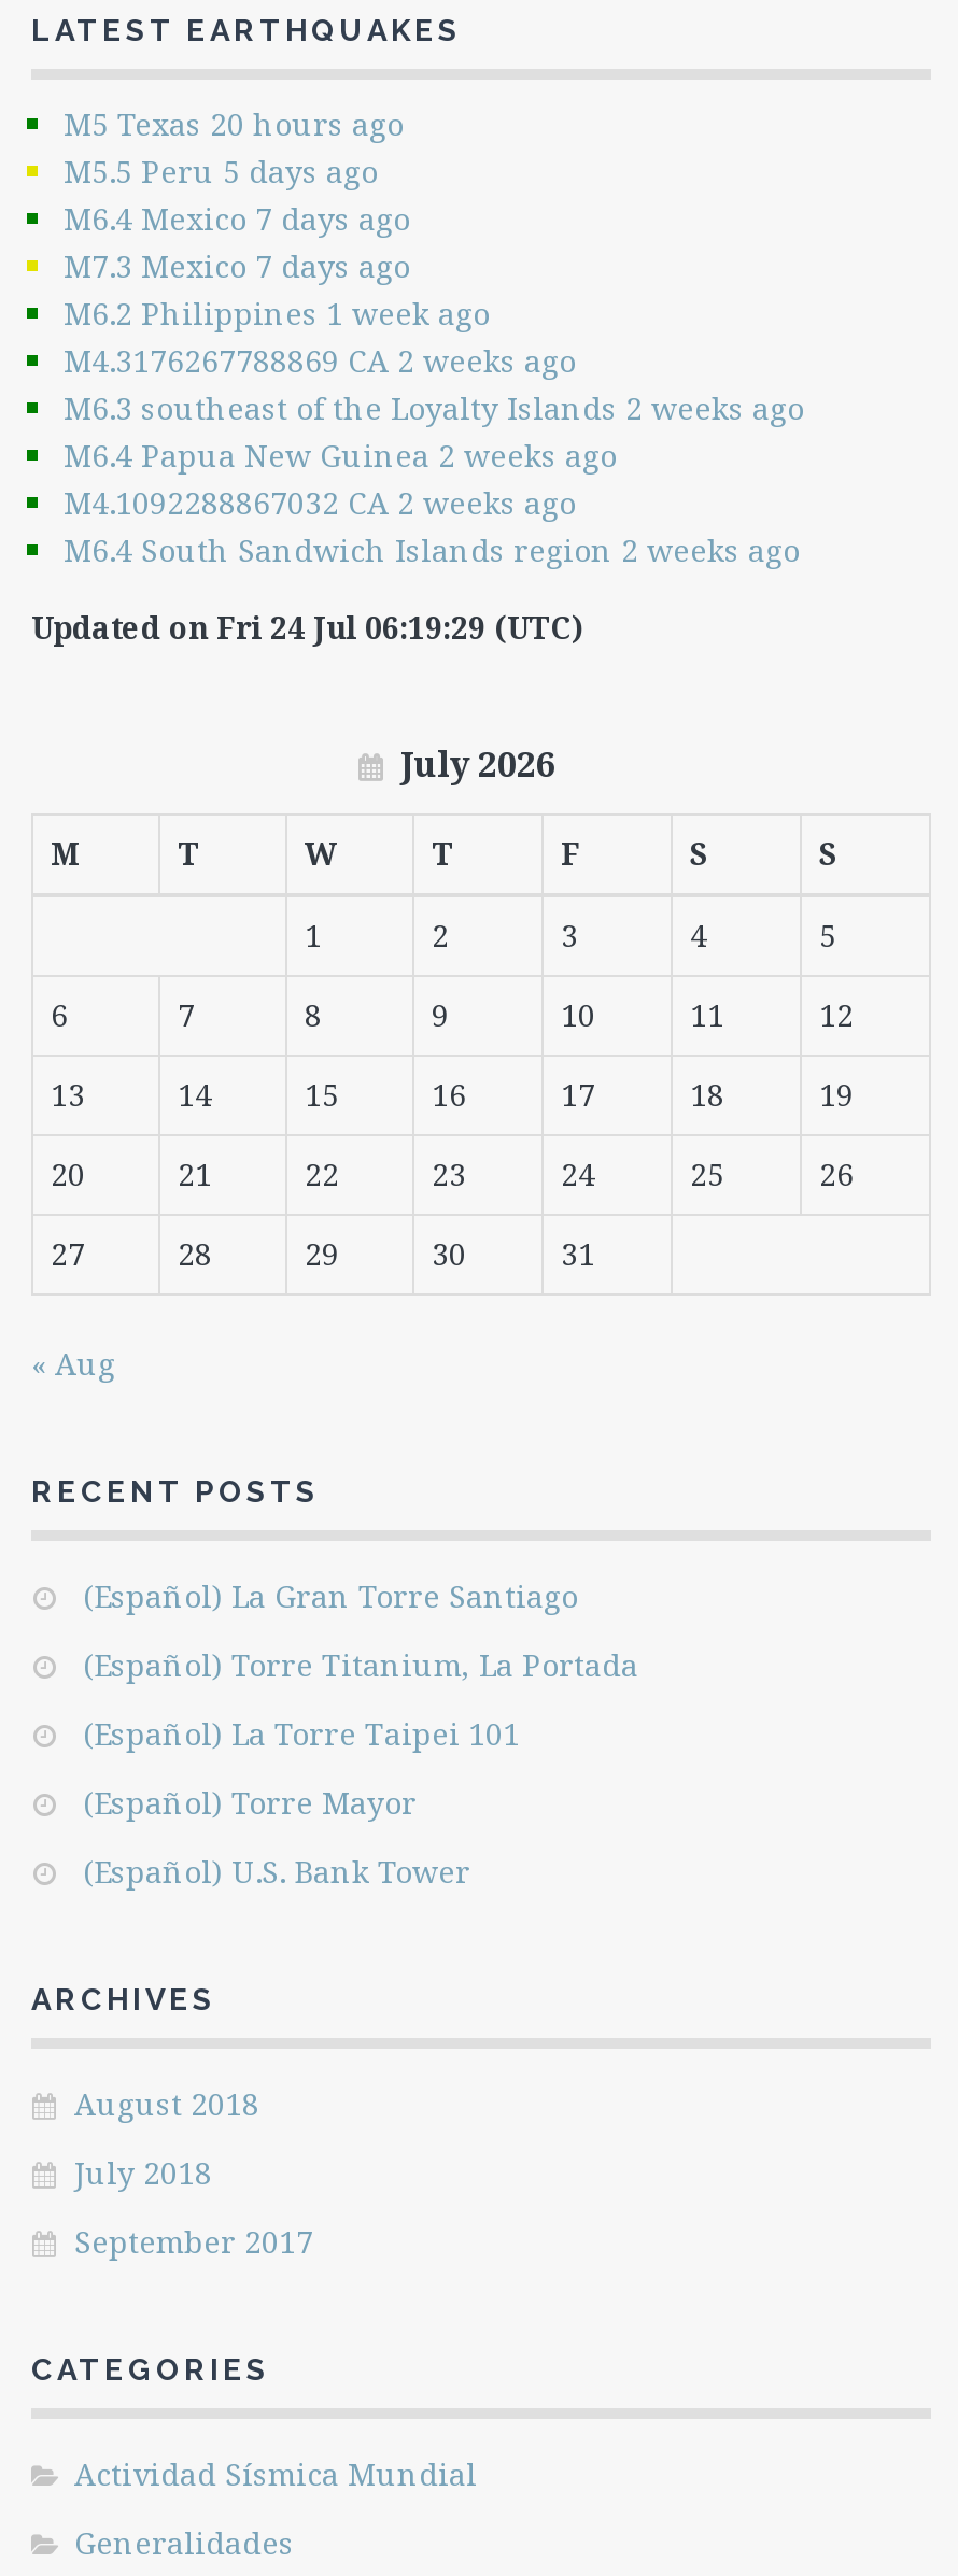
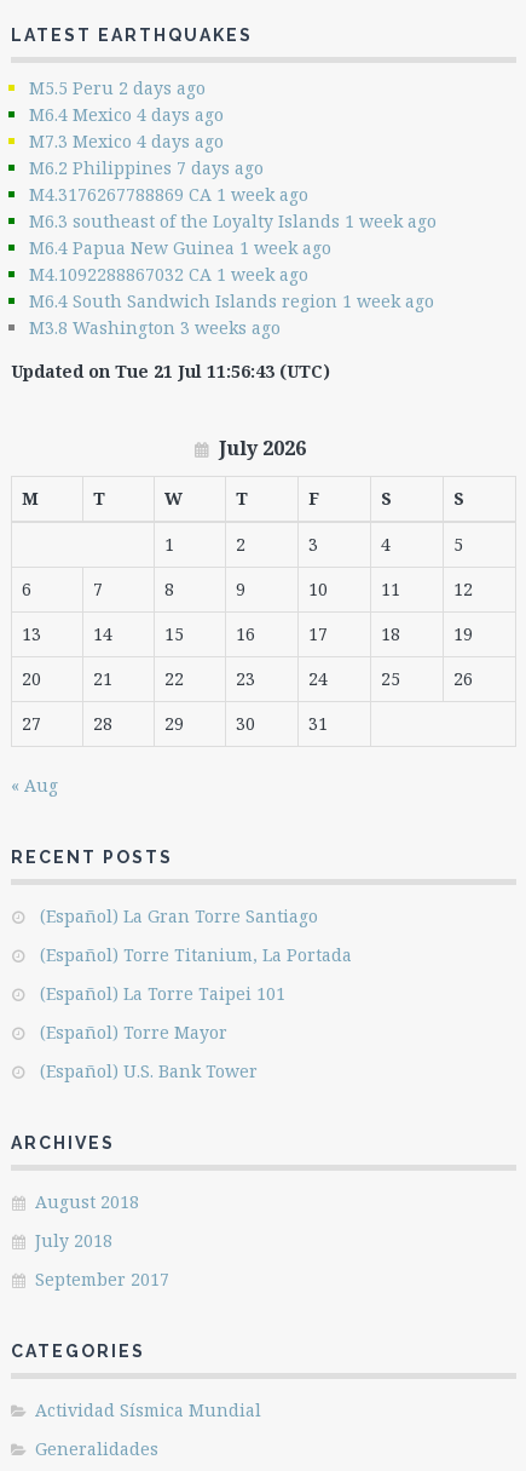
[64,103,804,570] M5 Texas 20 hours ago | M5.5 Peru 5 days ago | M6.4 Mexico 7 days ago | M7.3 Mexico 7 days ago | M6.2 Philippines 1 week ago | M4.3176267788869 CA 2 weeks ago | M6.3 southeast of the Loyalty Islands 2 weeks ago | M6.4 Papua New Guinea 2 weeks ago | M4.1092288867032 CA 2 weeks ago | M6.4 South Sandwich Islands region 2 weeks ago -> [29,76,437,339] M5.5 Peru 2 days ago | M6.4 Mexico 4 days ago | M7.3 Mexico 4 days ago | M6.2 Philippines 7 days ago | M4.3176267788869 CA 1 week ago | M6.3 southeast of the Loyalty Islands 1 week ago | M6.4 Papua New Guinea 1 week ago | M4.1092288867032 CA 1 week ago | M6.4 South Sandwich Islands region 1 week ago | M3.8 Washington 3 weeks ago
[31,607,584,648] Updated on Fri 24 Jul 06:19:29 (UTC) -> [11,360,330,383] Updated on Tue 21 Jul 11:56:43 (UTC)

